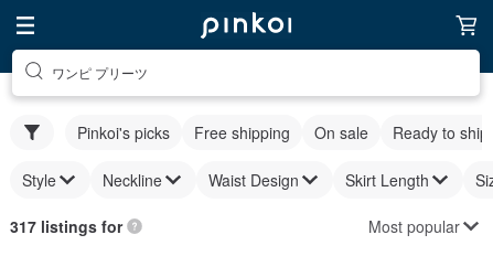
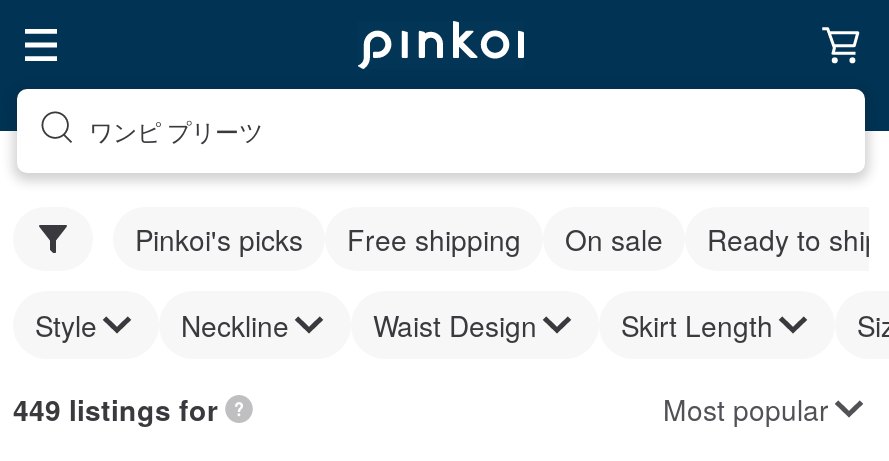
[10,215,122,237] 317 listings for -> [13,389,217,429] 449 listings for

